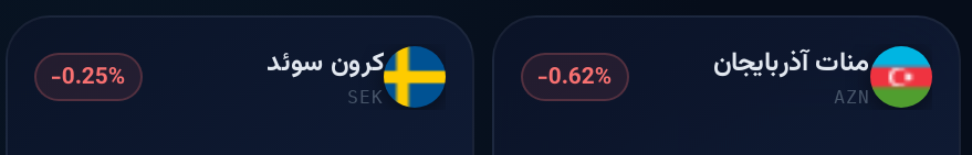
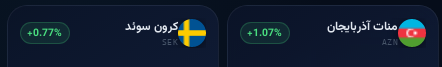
[51,59,126,96] -0.25% -> [27,25,62,42] +0.77%
[537,59,612,96] -0.62% -> [247,25,282,42] +1.07%

